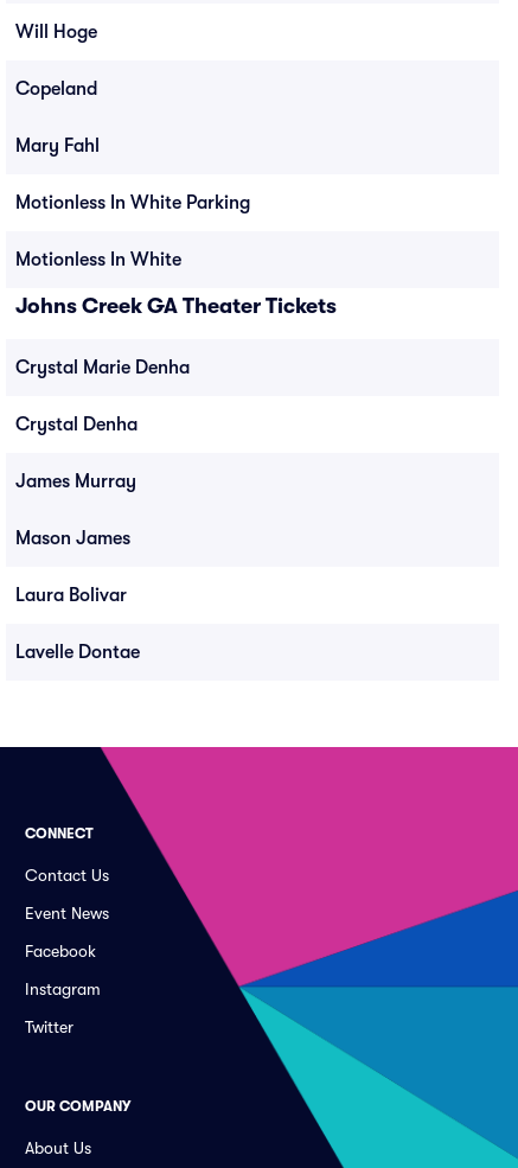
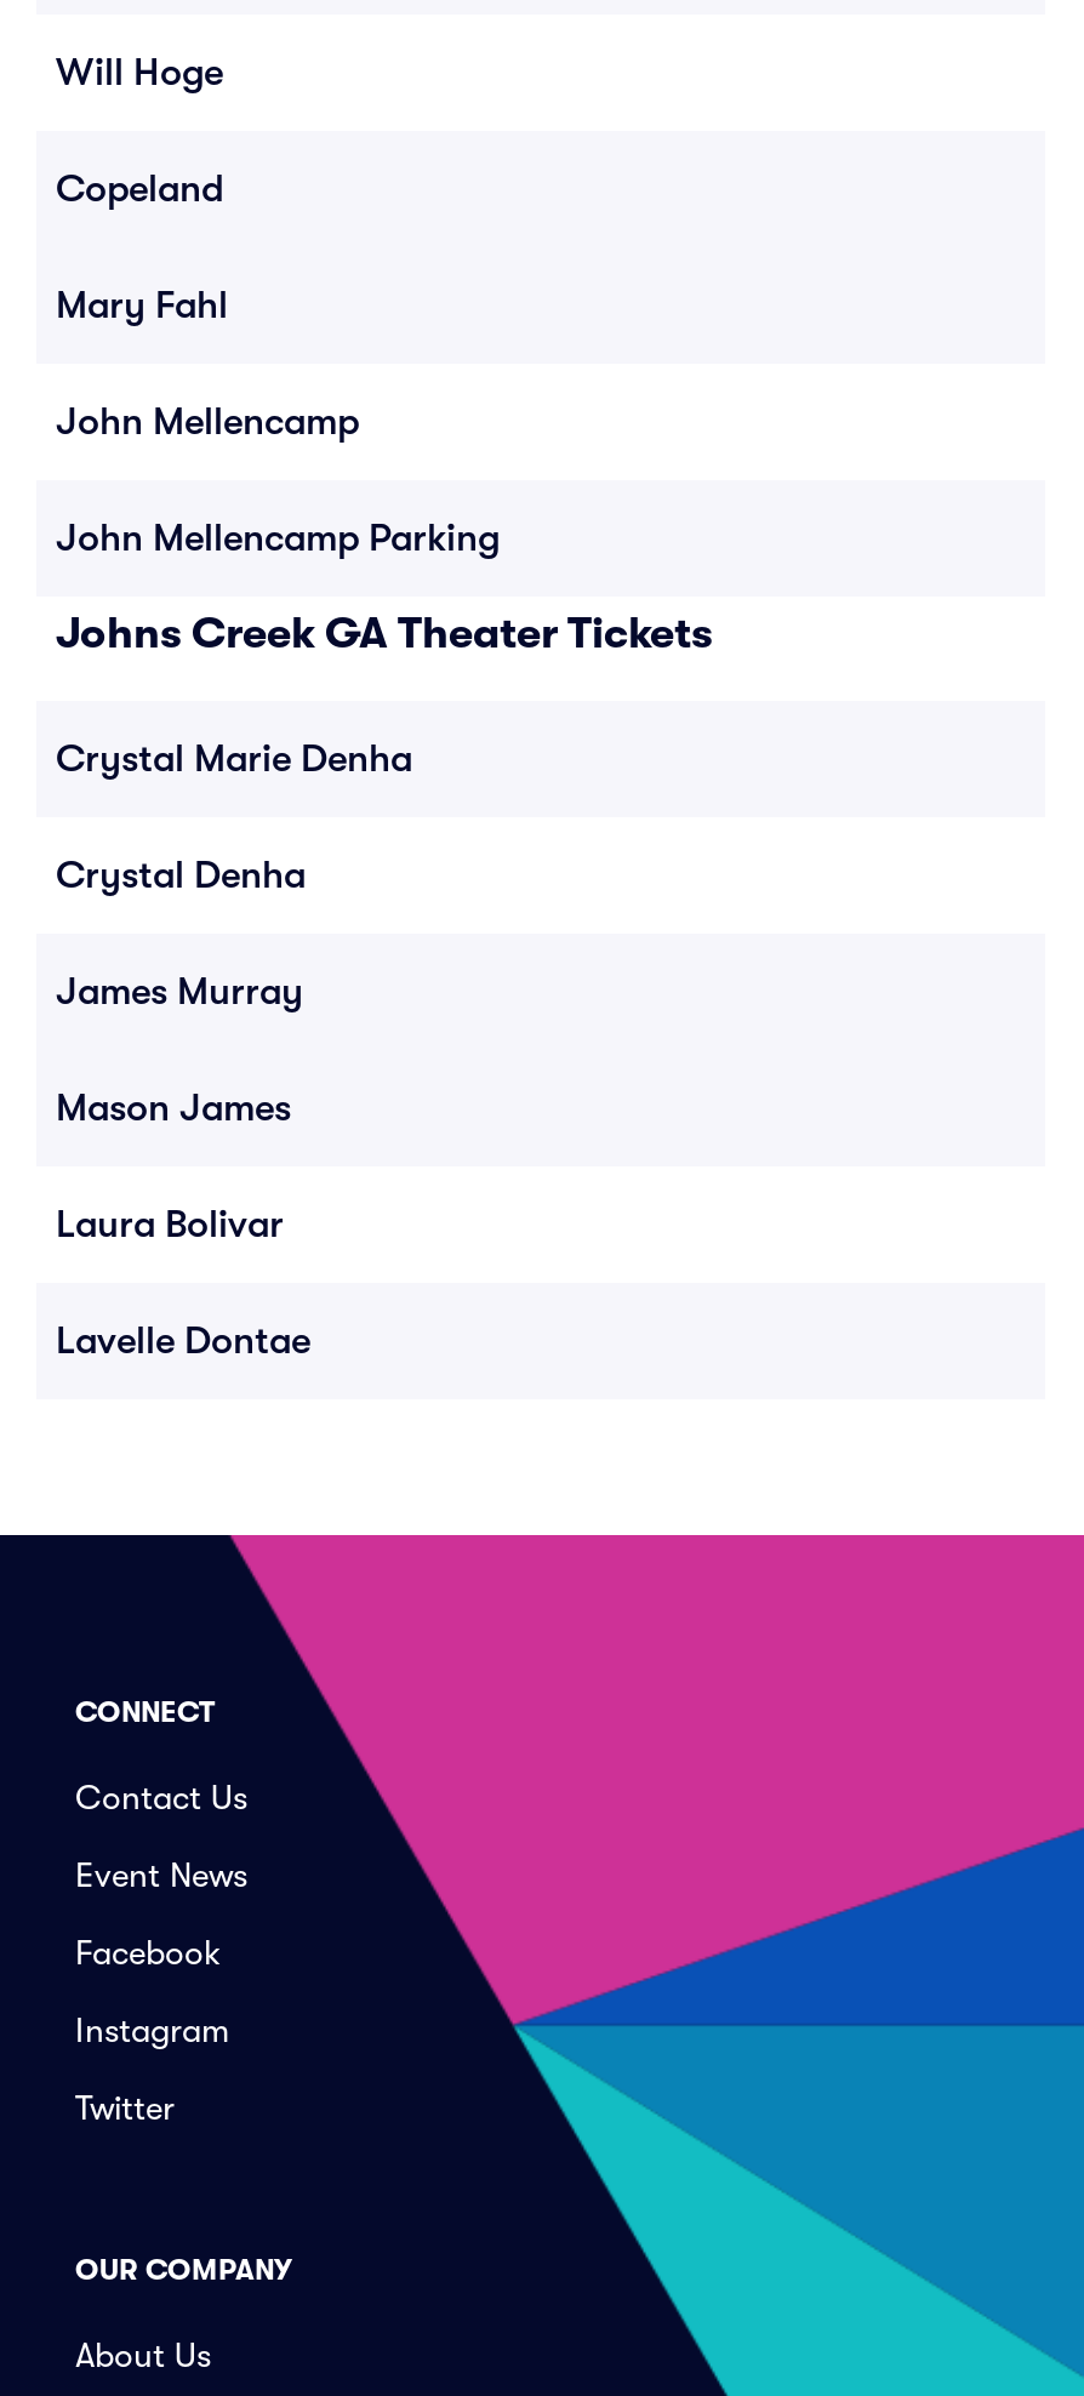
[15,192,250,213] Motionless In White Parking -> [56,400,359,444] John Mellencamp
[15,249,181,270] Motionless In White -> [56,517,500,560] John Mellencamp Parking

